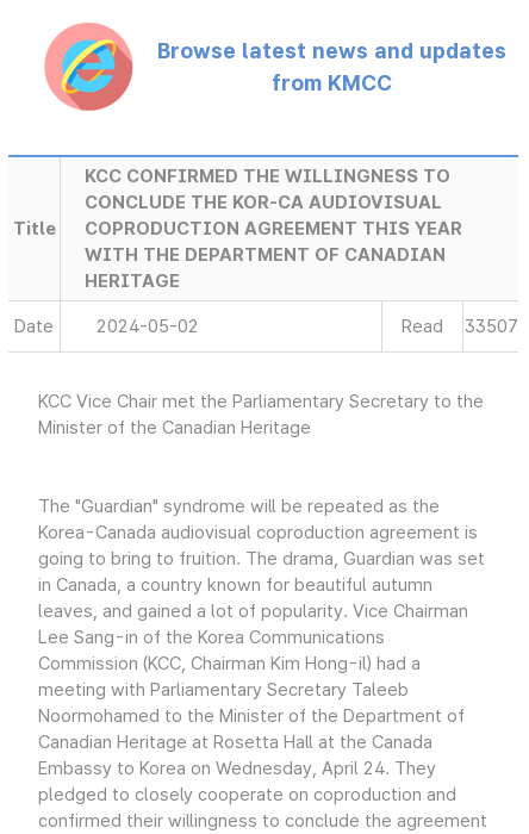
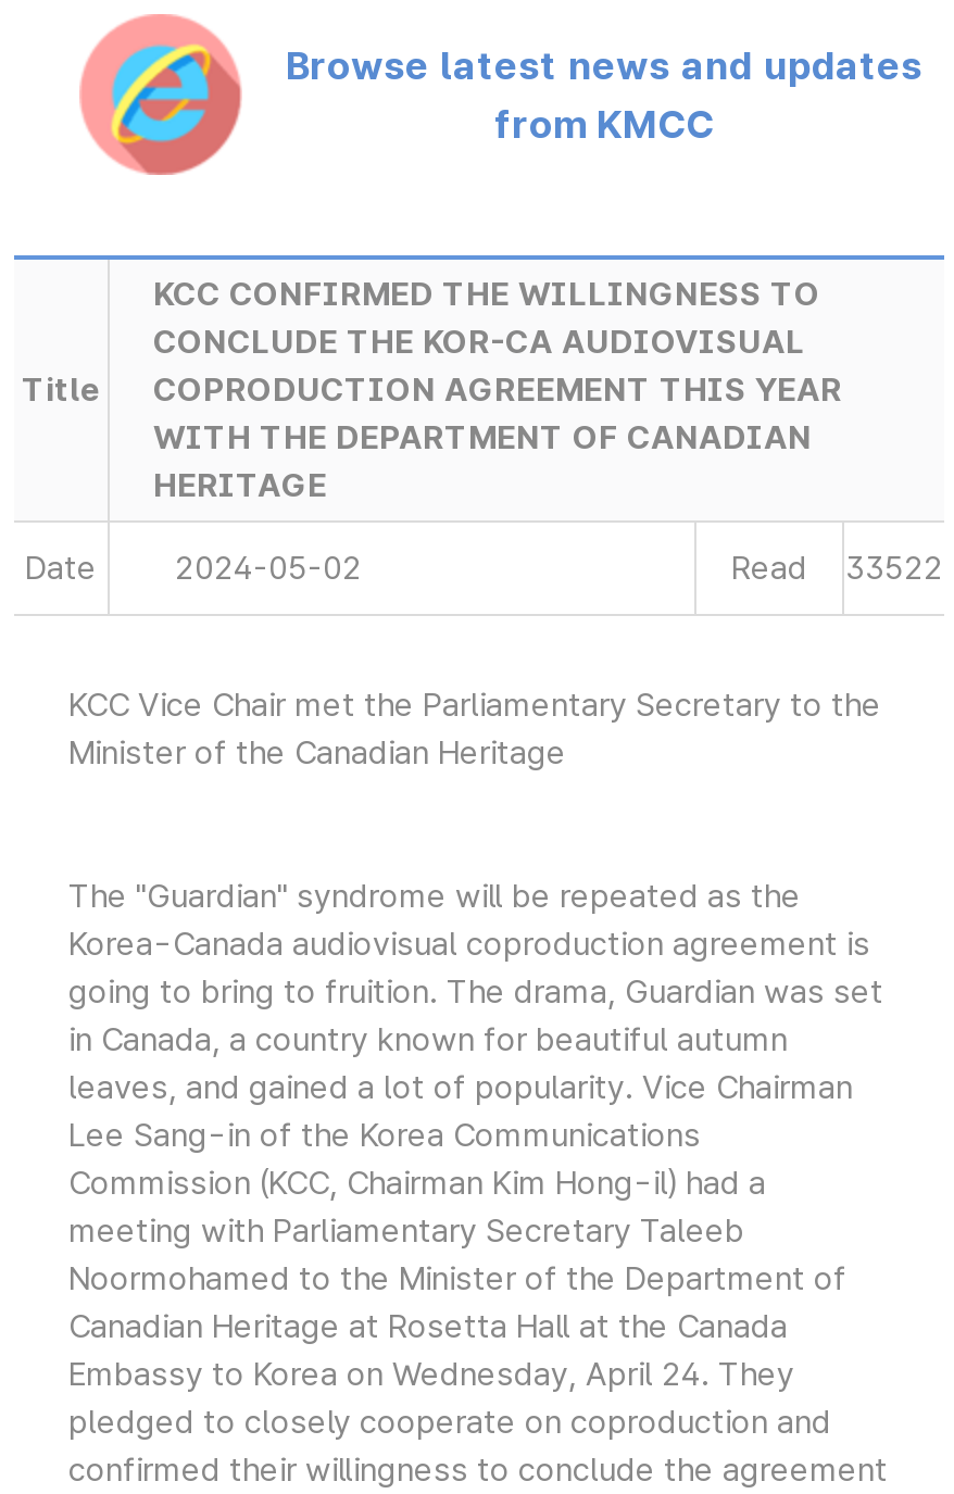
[402,316,518,337] Read 33507 -> [731,549,943,588] Read 33522

